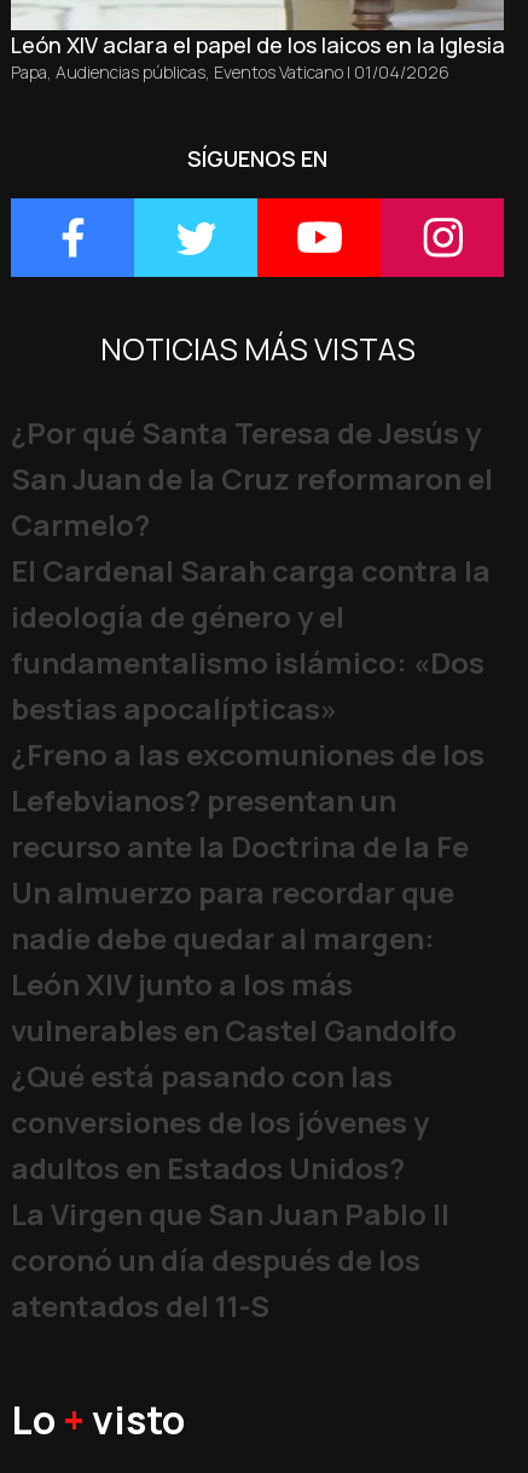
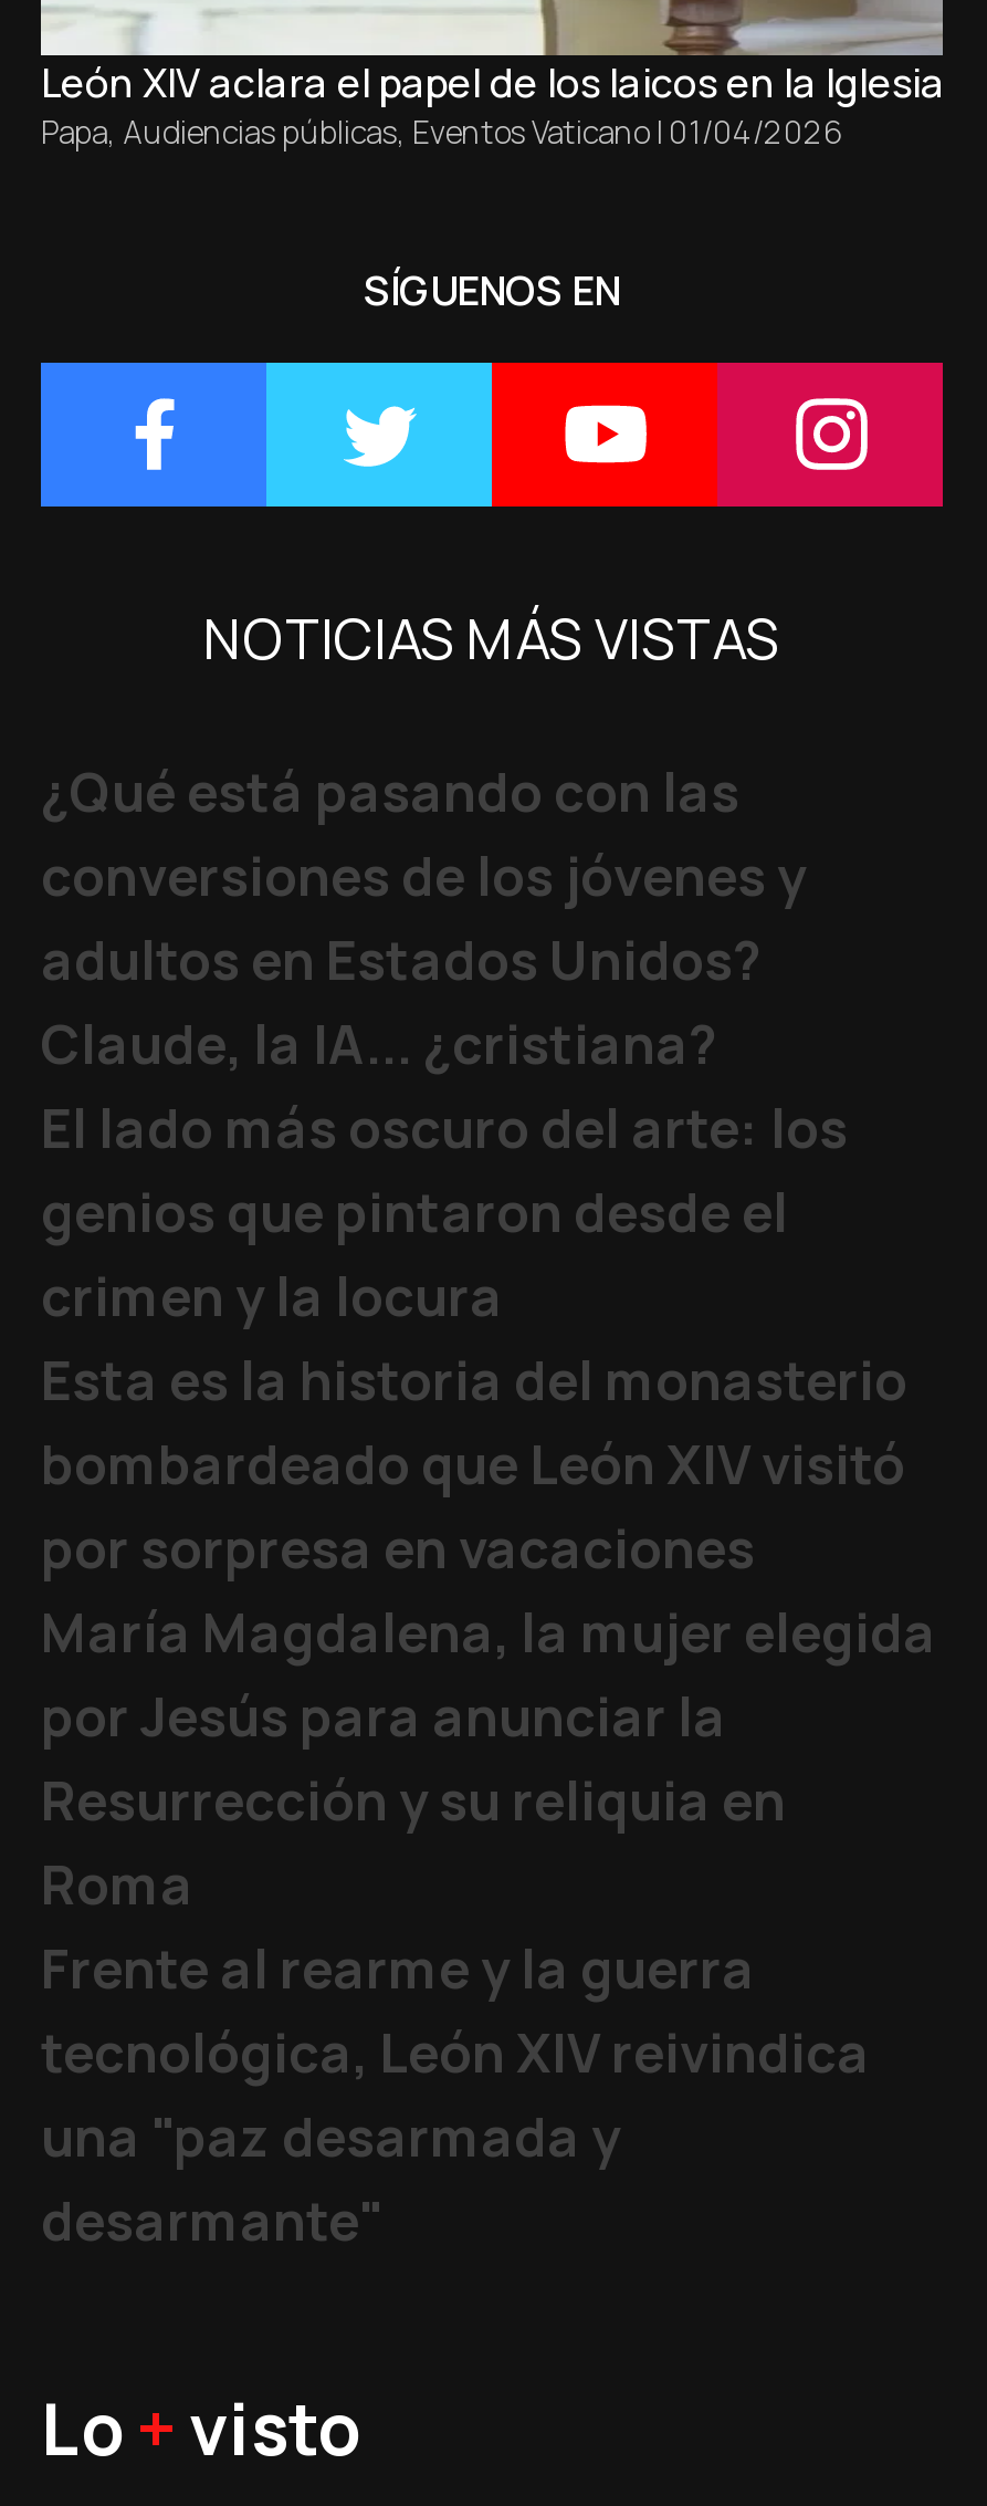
[11,412,493,1050] ¿Por qué Santa Teresa de Jesús y | San Juan de la Cruz reformaron el | Carmelo? | El Cardenal Sarah carga contra la | ideología de género y el | fundamentalismo islámico: «Dos | bestias apocalípticas» | ¿Freno a las excomuniones de los | Lefebvianos? presentan un | recurso ante la Doctrina de la Fe | Un almuerzo para recordar que | nadie debe quedar al margen: | León XIV junto a los más | vulnerables en Castel Gandolfo -> none
moved [11,1056,429,1188] -> [41,754,806,995]: ¿Qué está pasando con las | conversiones de los jóvenes y | adultos en Estados Unidos?
[11,1194,449,1325] La Virgen que San Juan Pablo II | coronó un día después de los | atentados del 11-S -> [41,1006,936,2256] Claude, la IA... ¿cristiana? | El lado más oscuro del arte: los | genios que pintaron desde el | crimen y la locura | Esta es la historia del monasterio | bombardeado que León XIV visitó | por sorpresa en vacaciones | María Magdalena, la mujer elegida | por Jesús para anunciar la | Resurrección y su reliquia en | Roma | Frente al rearme y la guerra | tecnológica, León XIV reivindica | una "paz desarmada y | desarmante"

